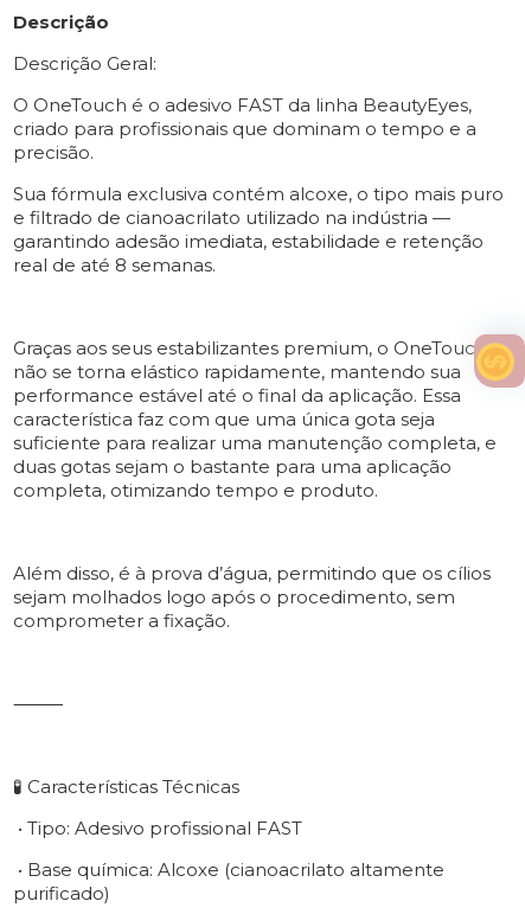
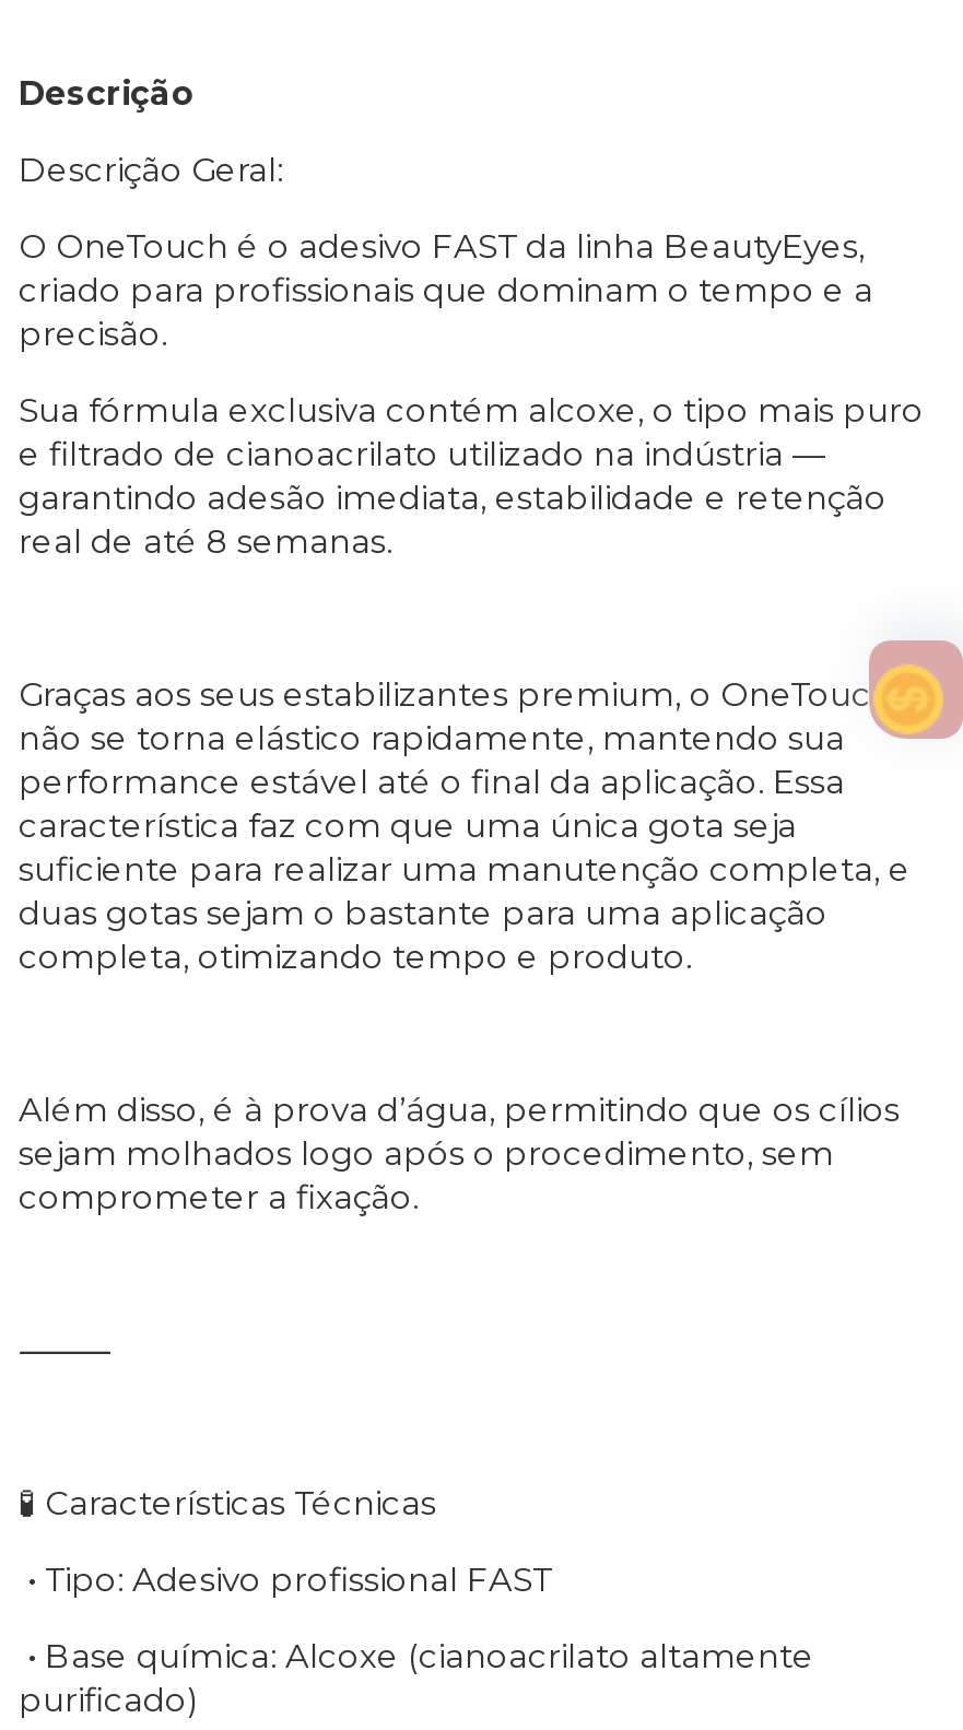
[473,319,521,389] [image] -> [867,638,956,767] [image]

